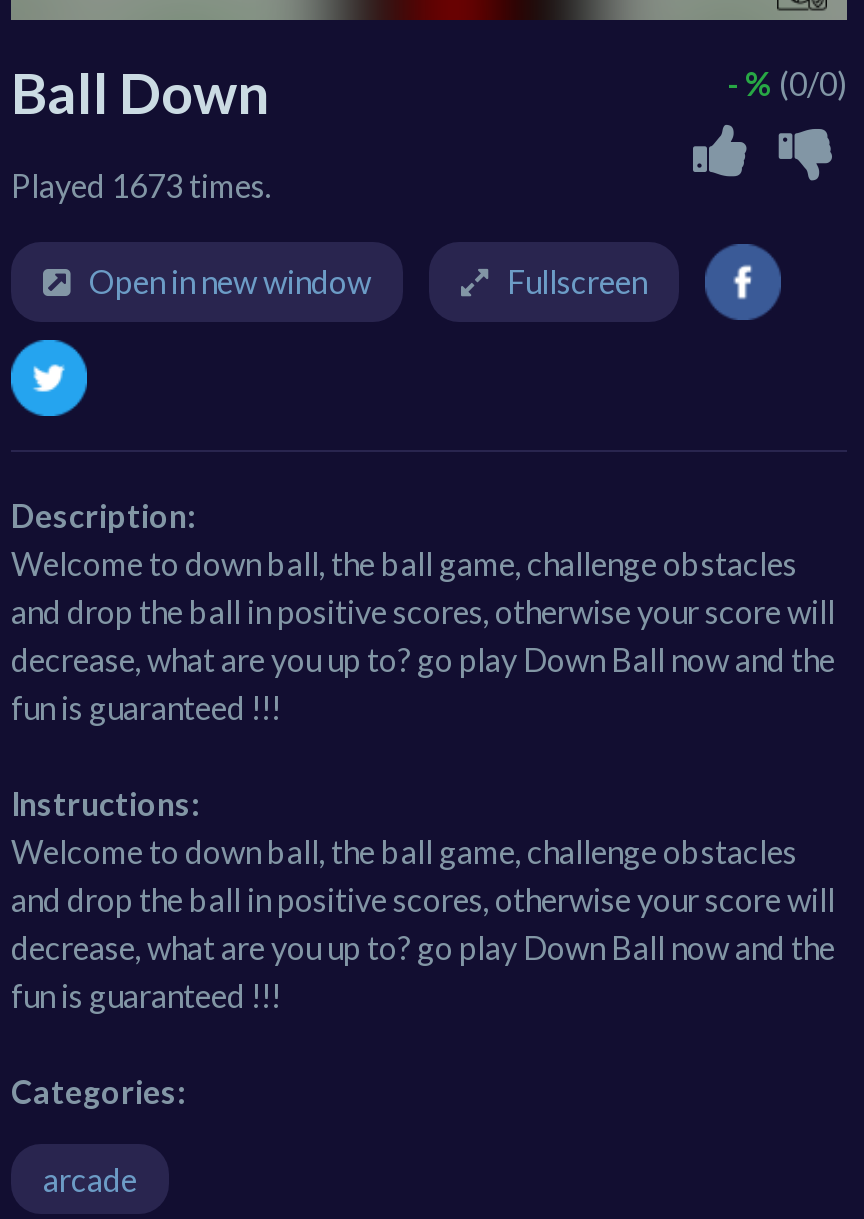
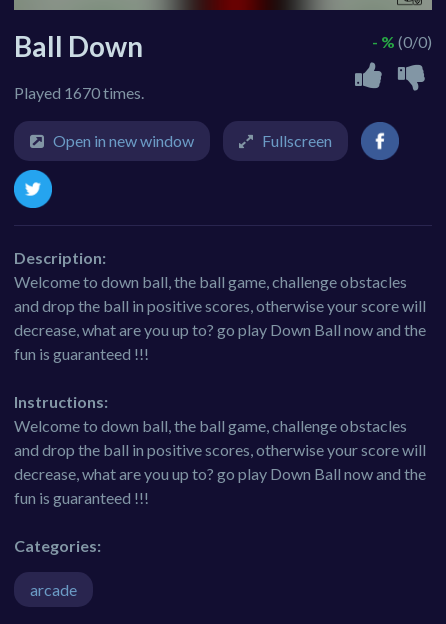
[11,165,271,203] Played 1673 times. -> [14,83,144,102] Played 1670 times.

